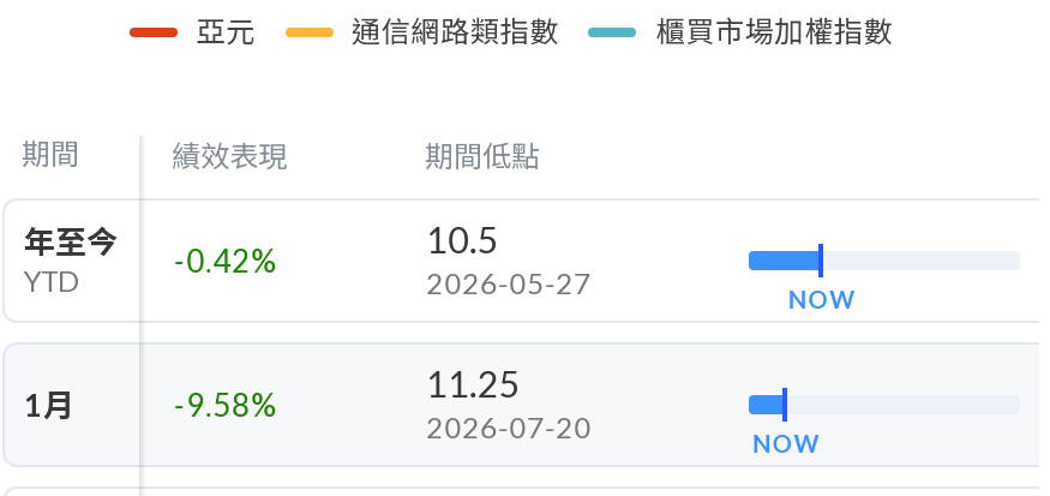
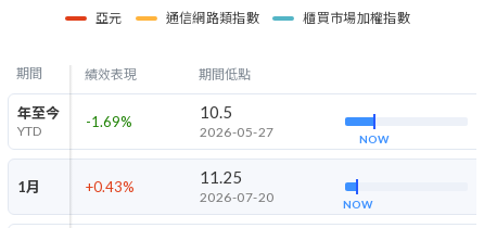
[24,221,278,279] 年至今 -0.42% -> [17,104,132,130] 年至今 -1.69%
[174,384,278,423] -9.58% -> [85,178,134,195] +0.43%

